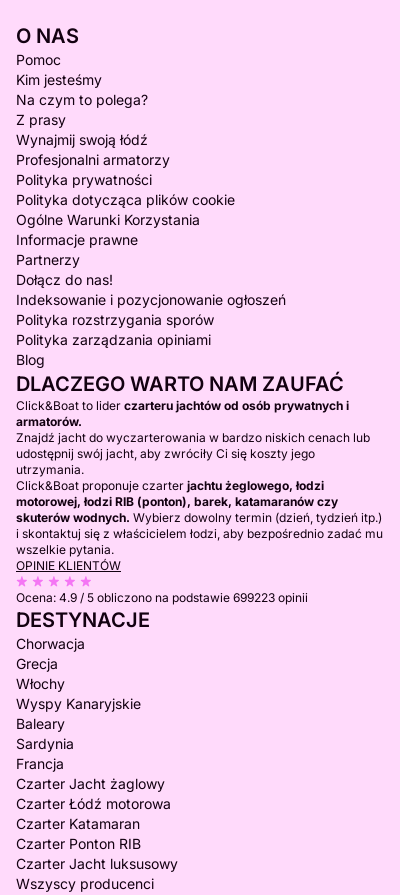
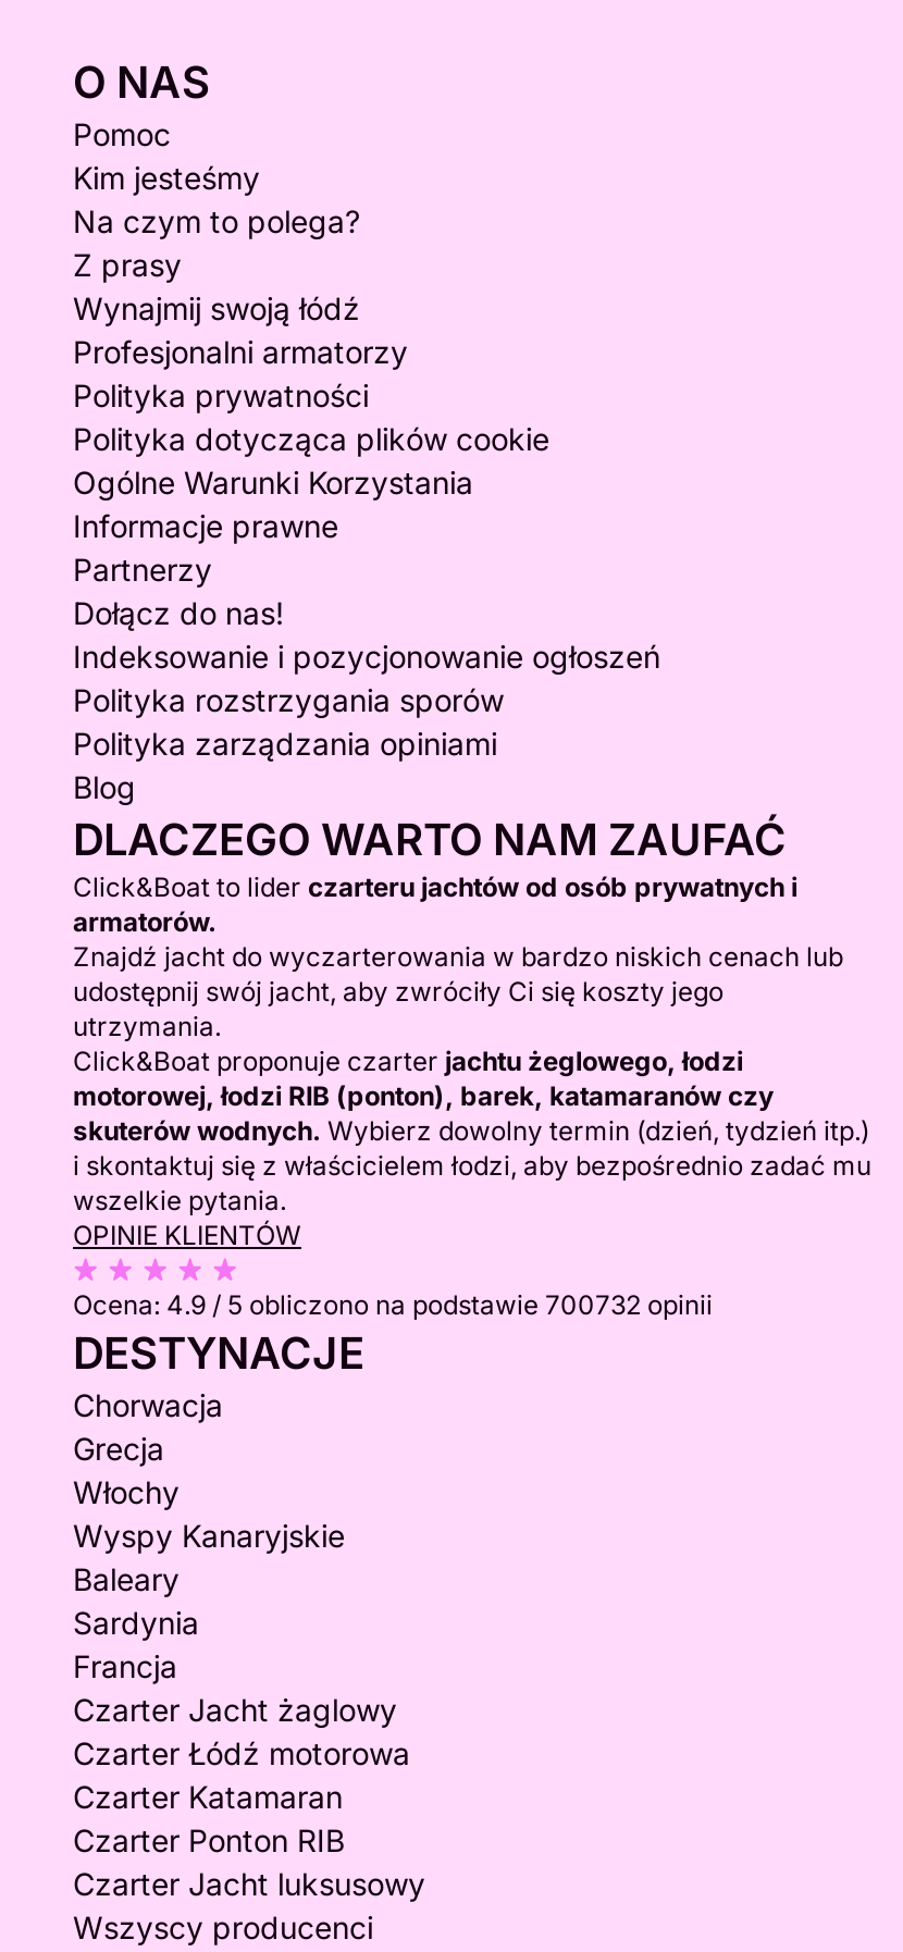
[16,590,308,605] Ocena: 4.9 / 5 obliczono na podstawie 699223 opinii -> [73,1288,713,1321] Ocena: 4.9 / 5 obliczono na podstawie 700732 opinii

